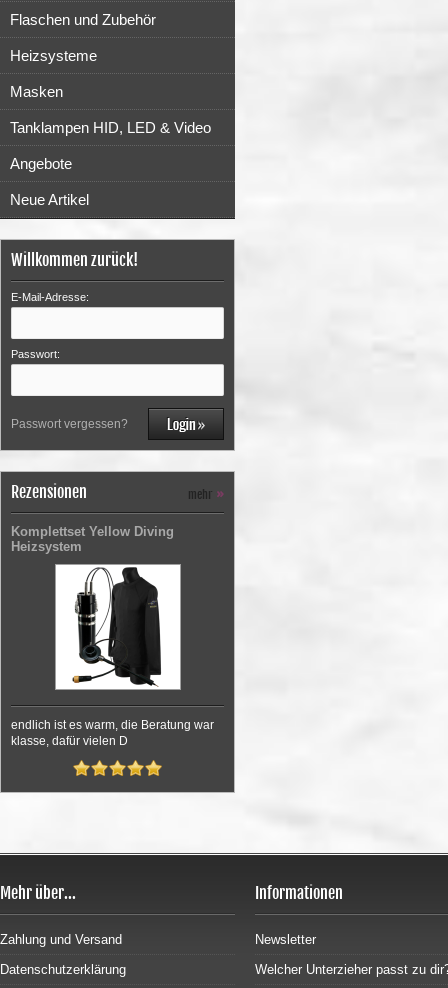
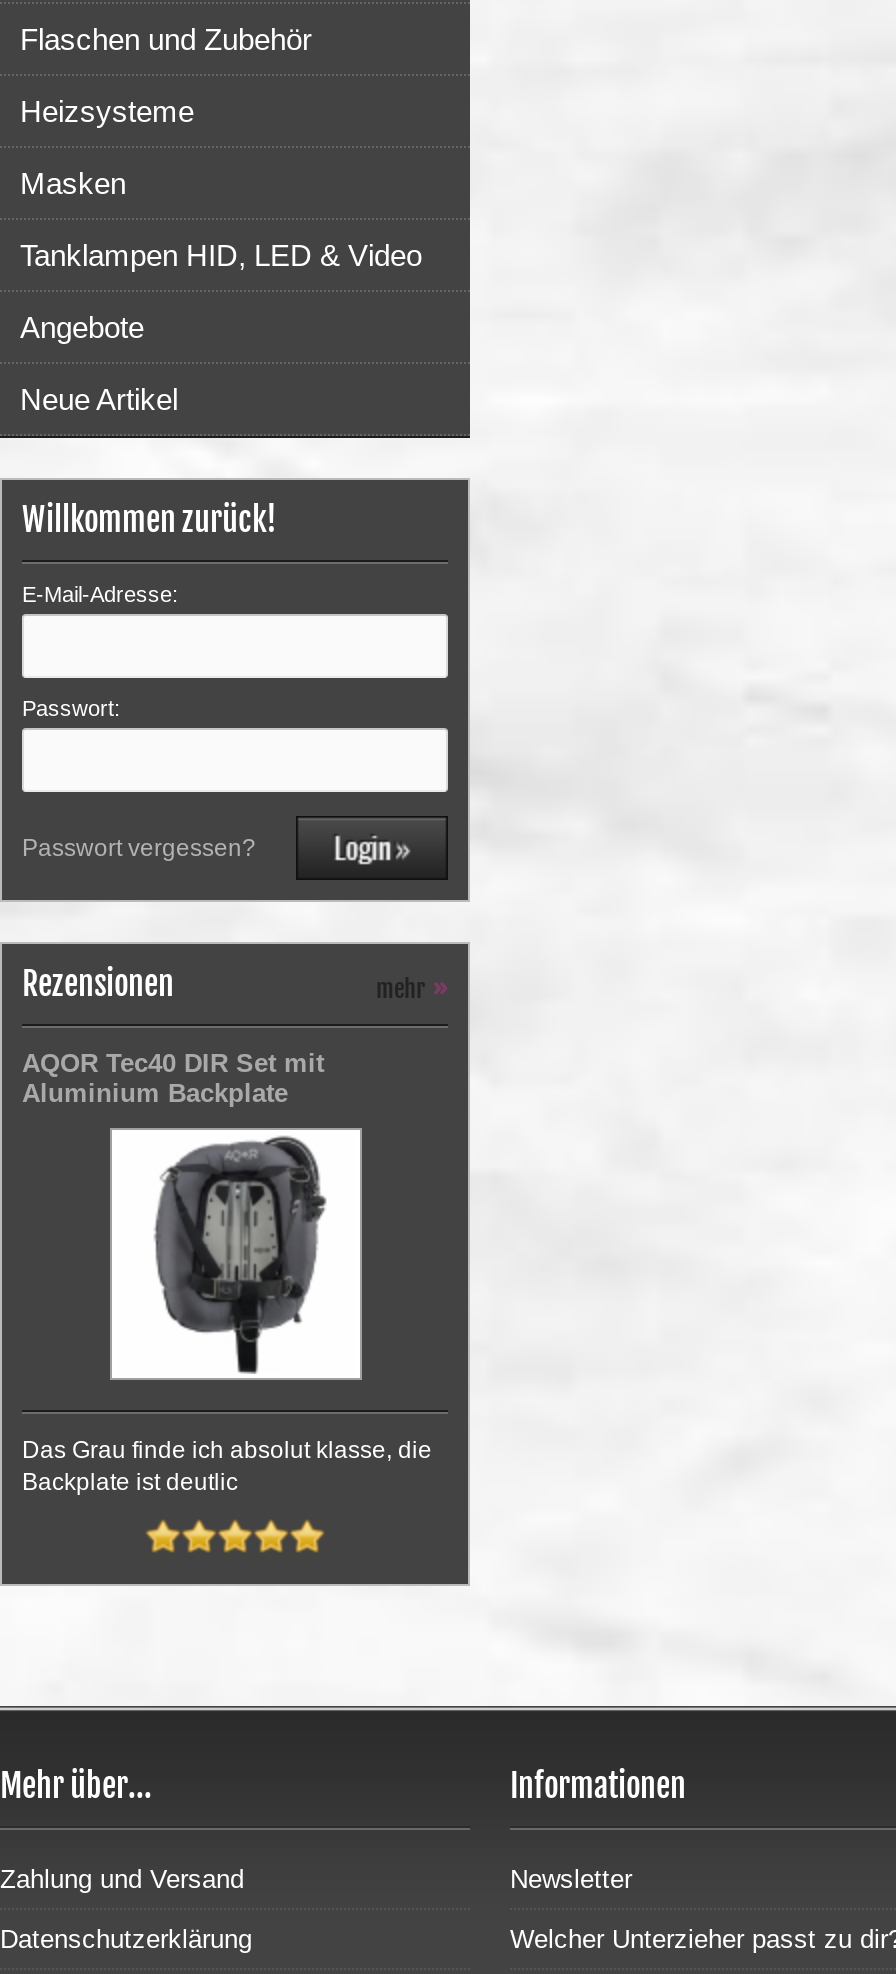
[11,524,174,554] Komplettset Yellow Diving | Heizsystem -> [22,1048,324,1108] AQOR Tec40 DIR Set mit | Aluminium Backplate
[11,567,214,748] [image] | endlich ist es warm, die Beratung war | klasse, dafür vielen D -> [22,1132,432,1496] [image] | Das Grau finde ich absolut klasse, die | Backplate ist deutlic

